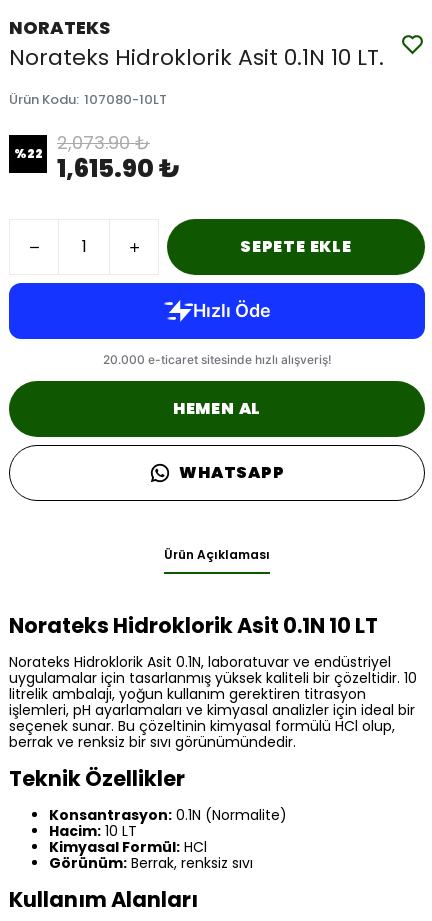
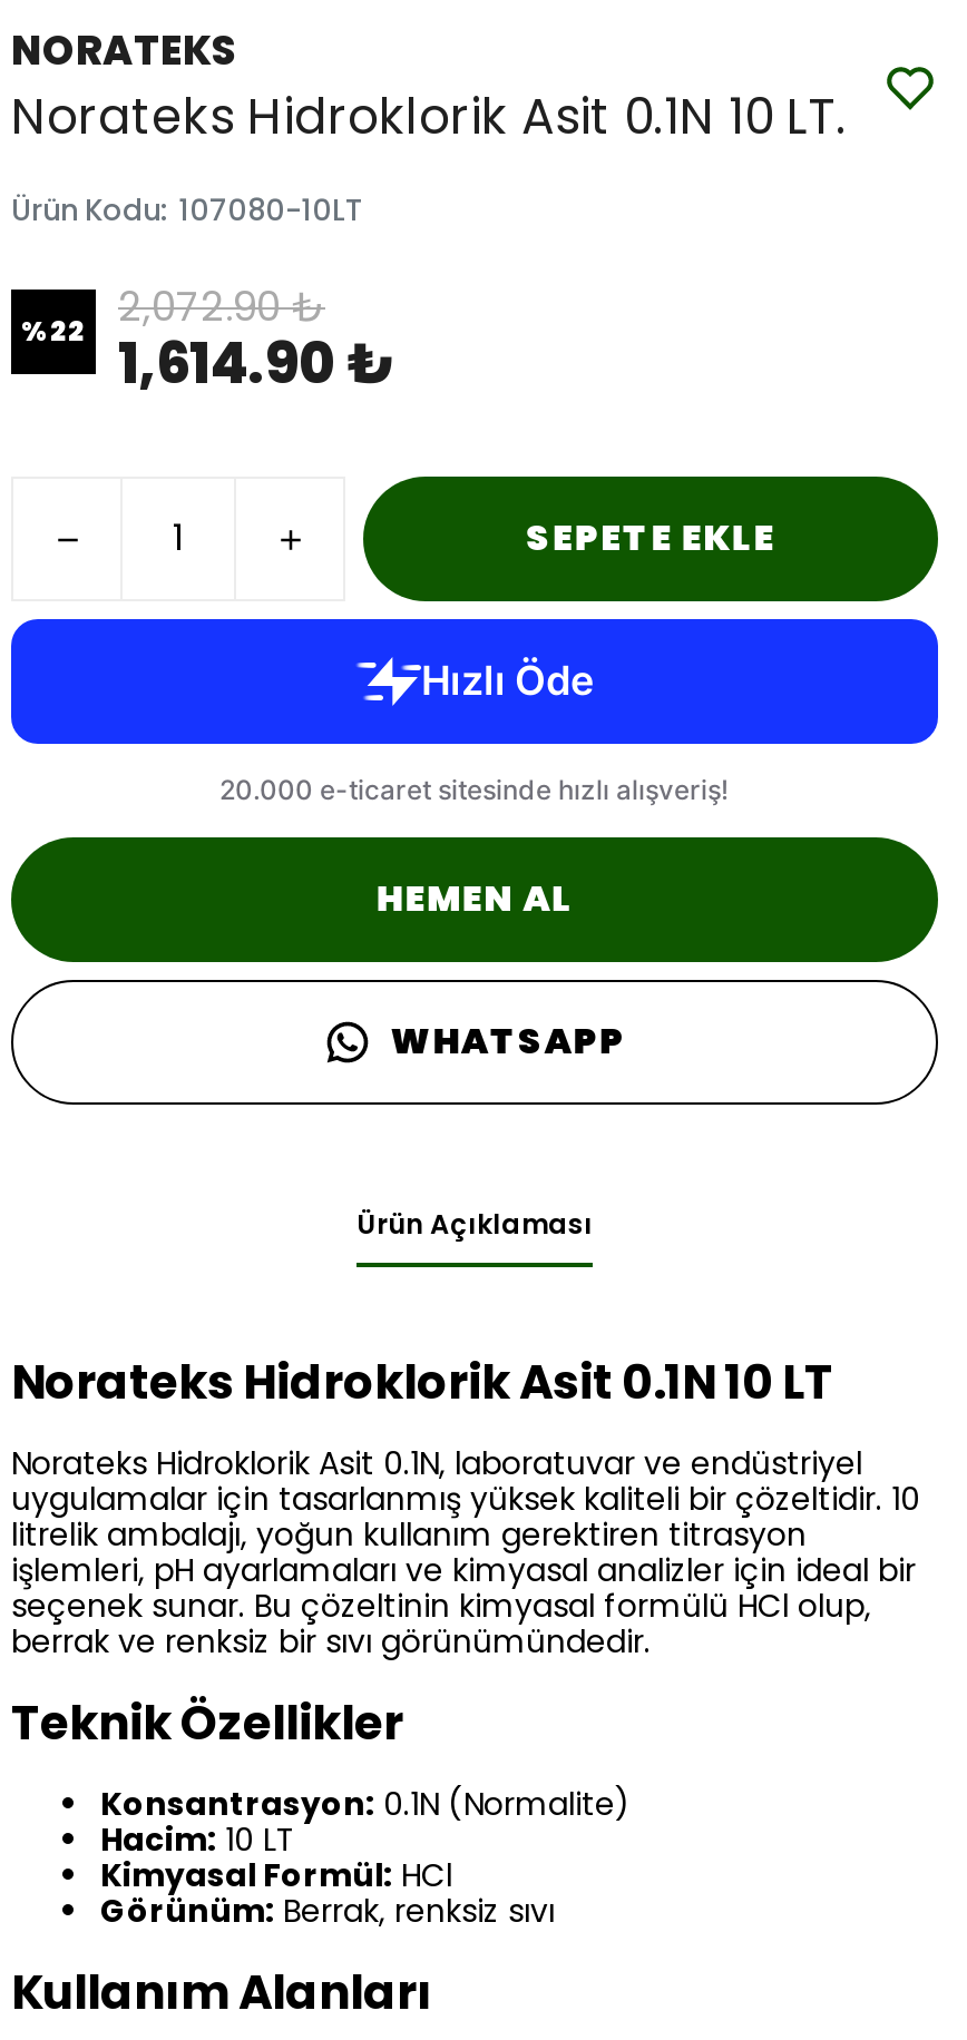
[57,130,150,155] 2,073.90 ₺ -> [118,278,325,334] 2,072.90 ₺
[57,151,180,186] 1,615.90 ₺ -> [118,325,394,403] 1,614.90 ₺

